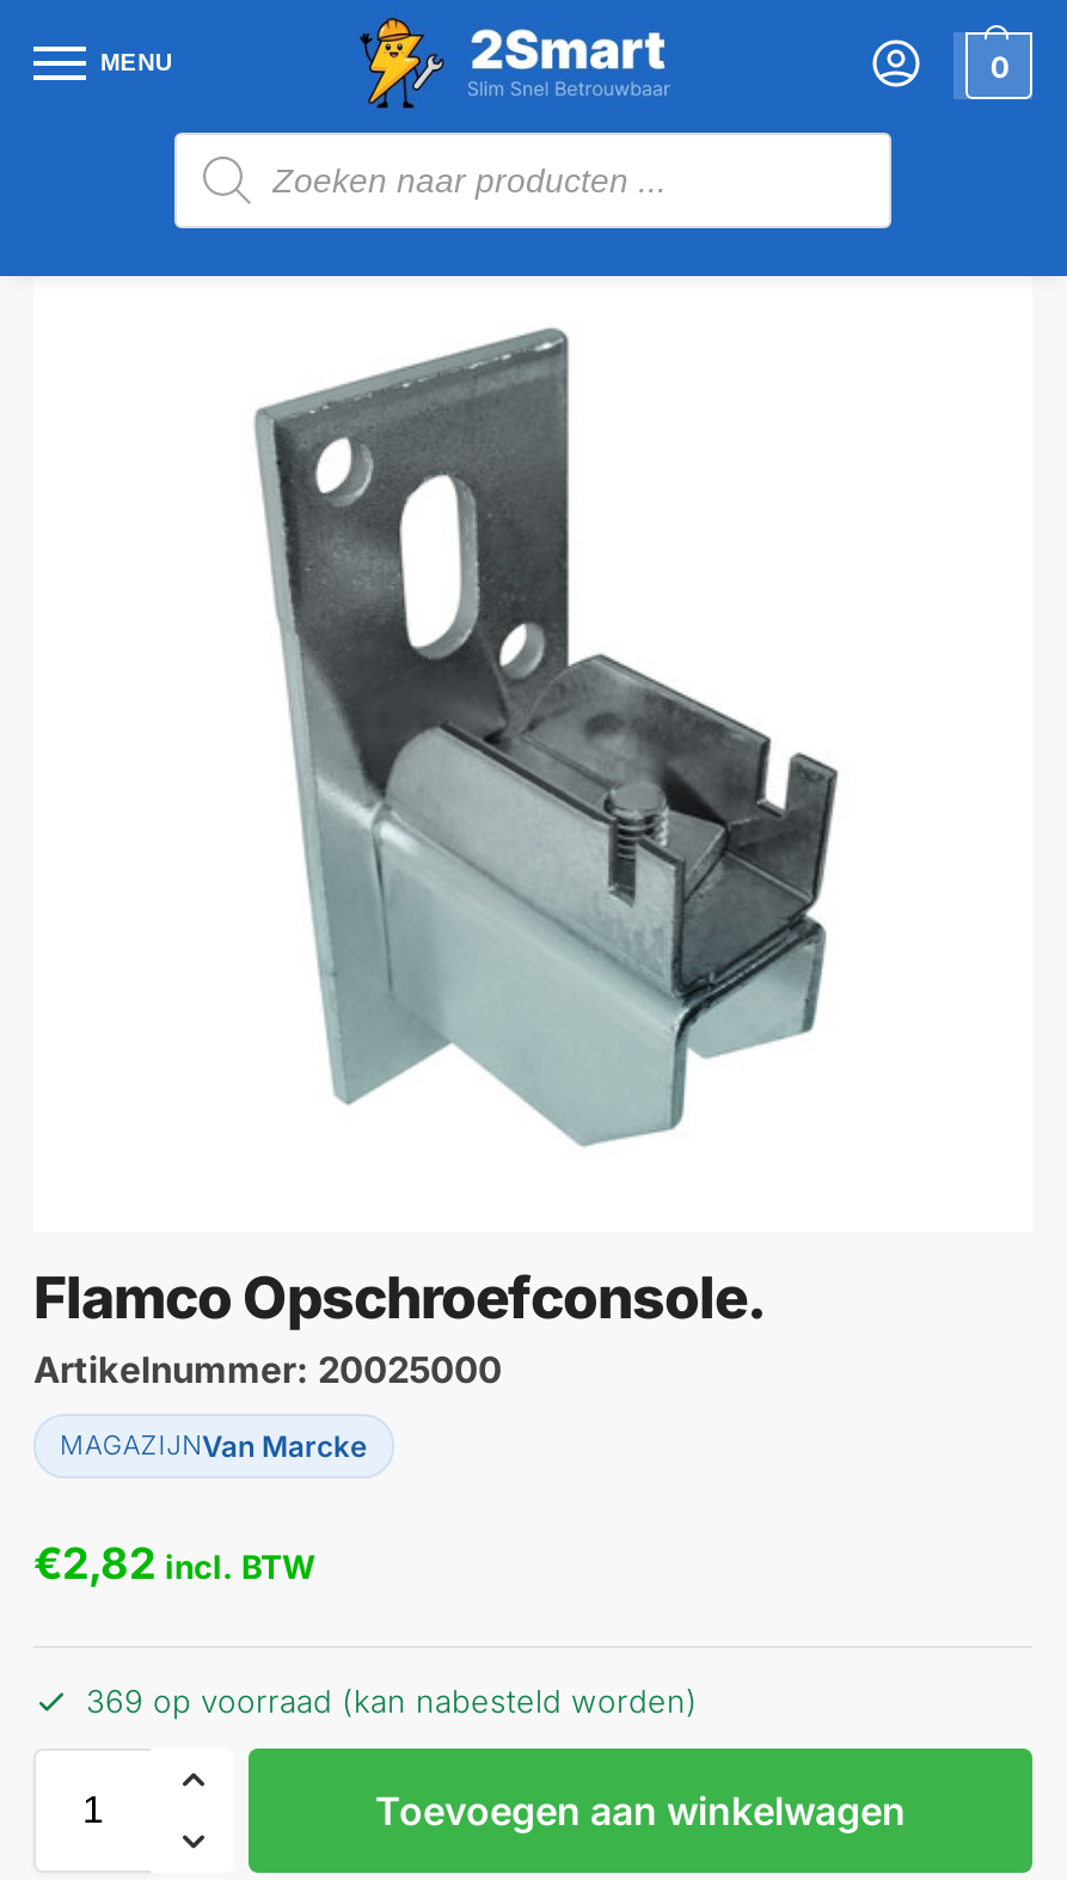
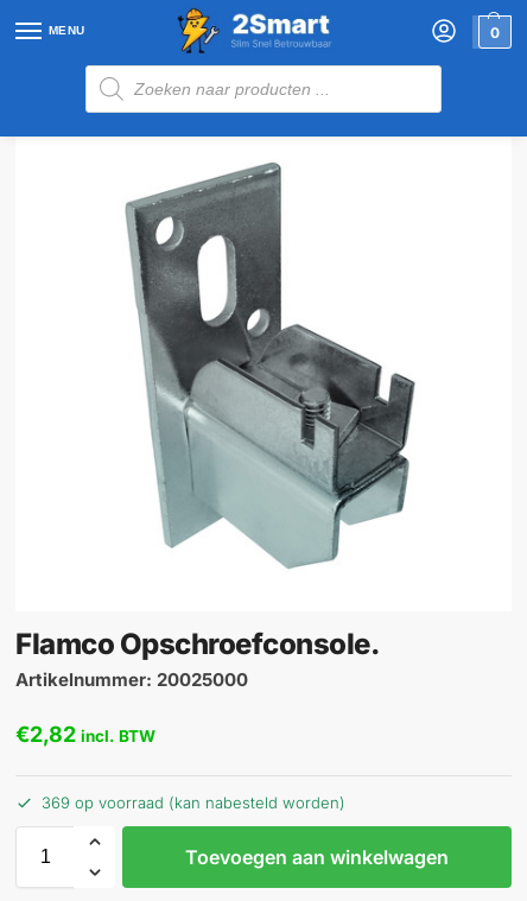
[60,1428,367,1464] MAGAZIJNVan Marcke -> none

